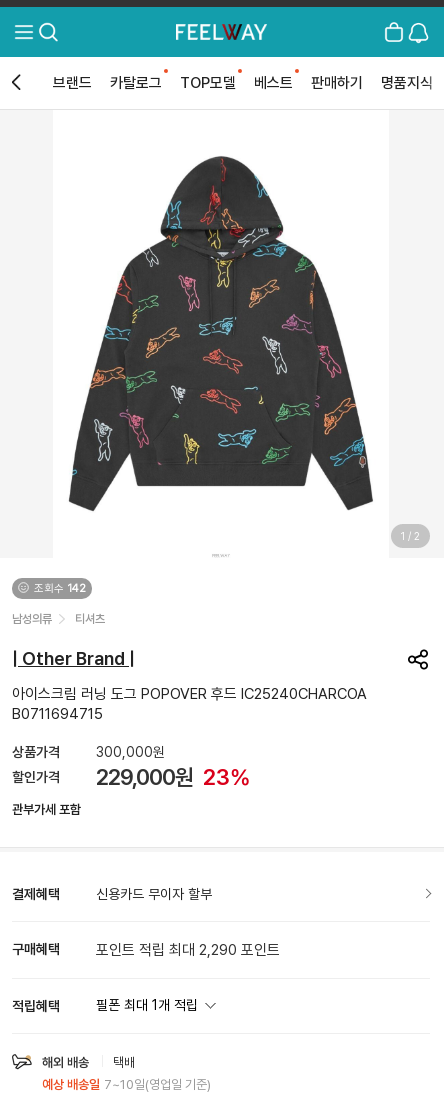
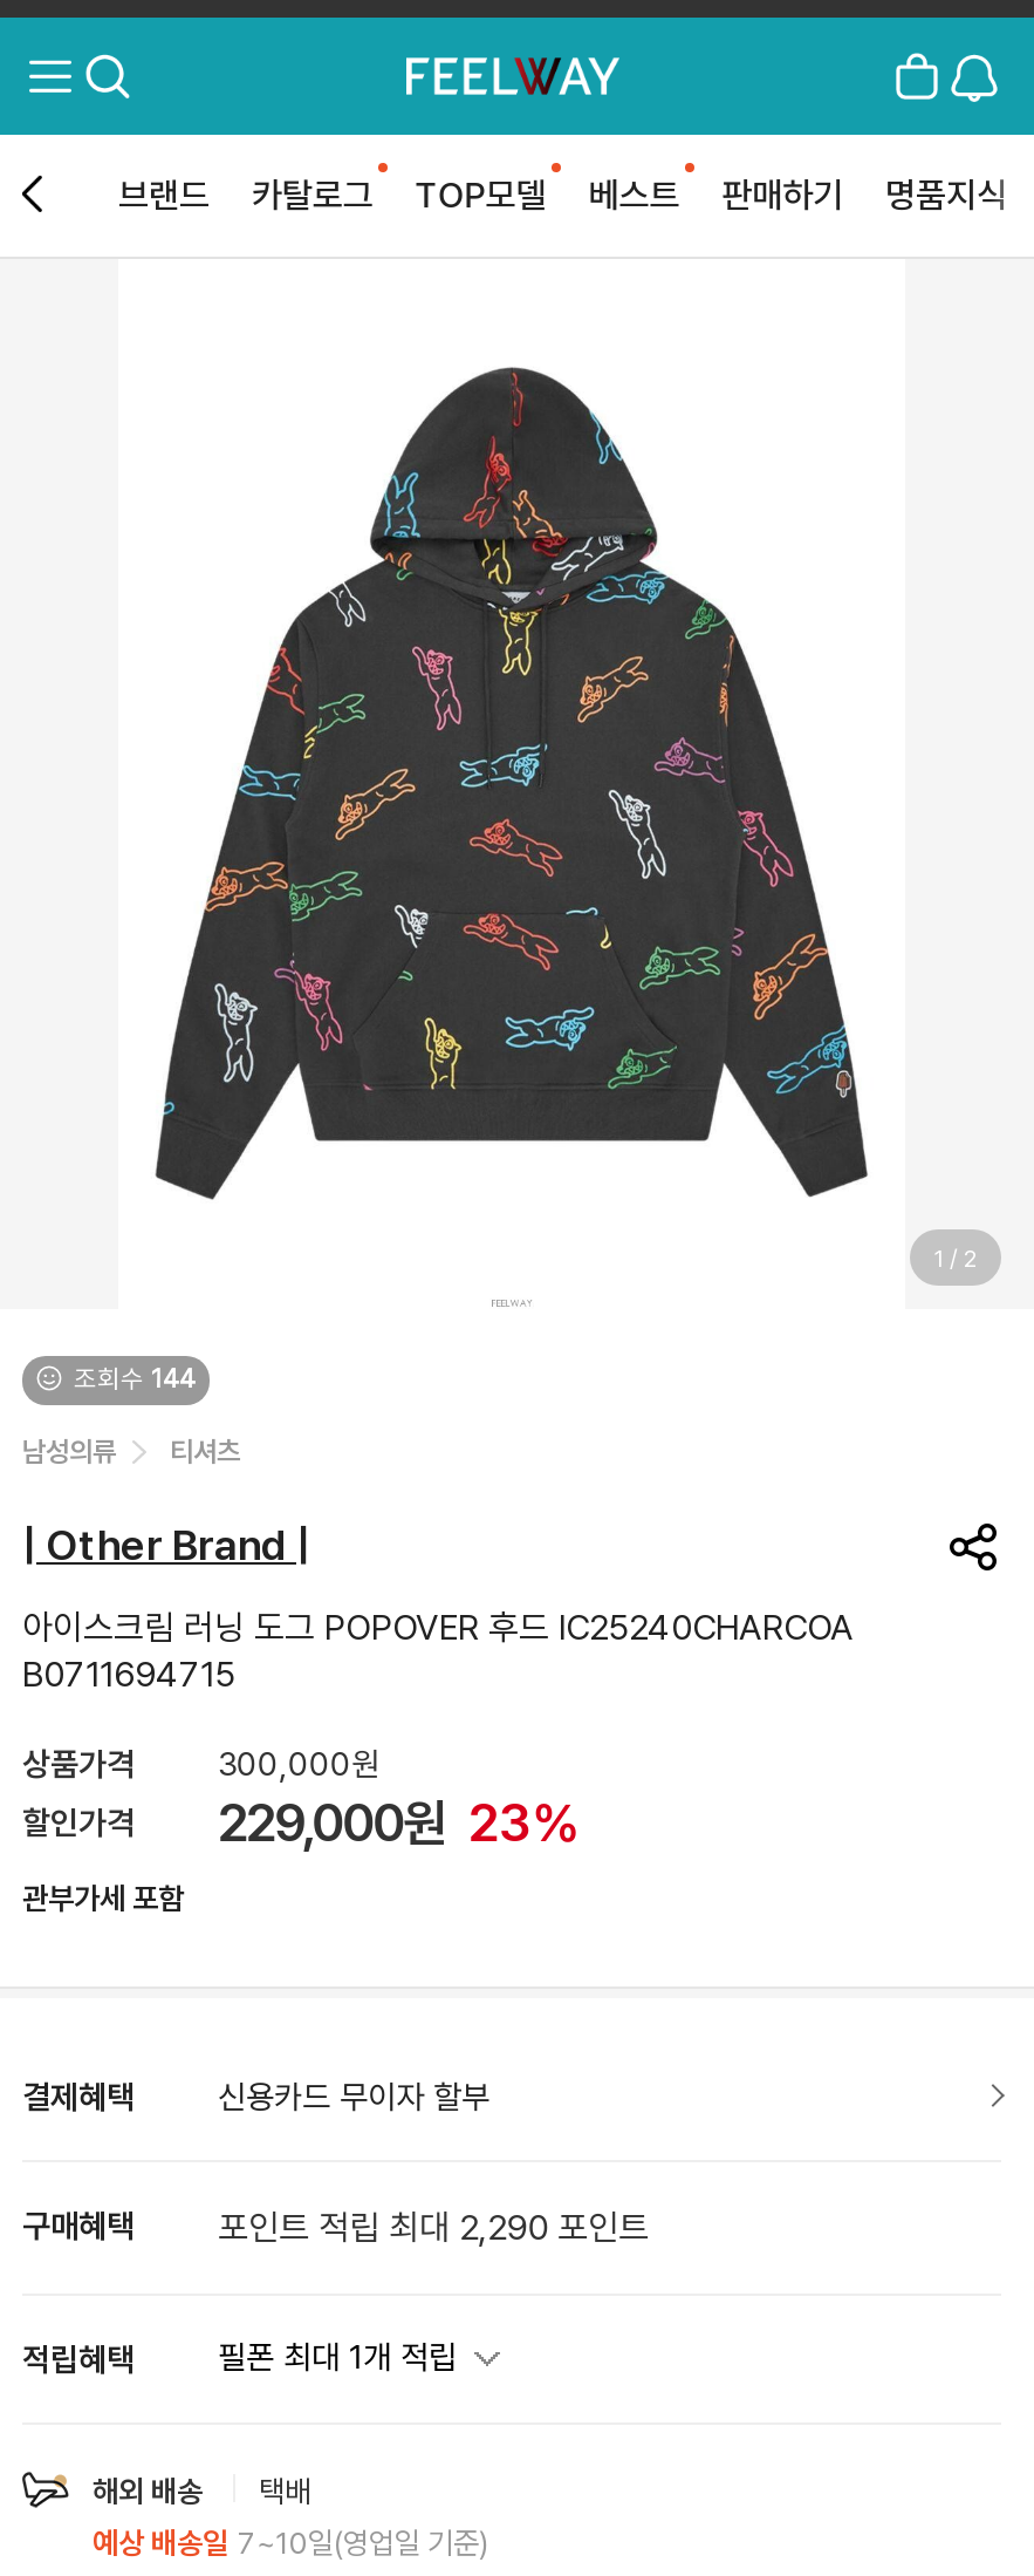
[34,581,86,594] 조회수 142 -> [74,1364,196,1395] 조회수 144

